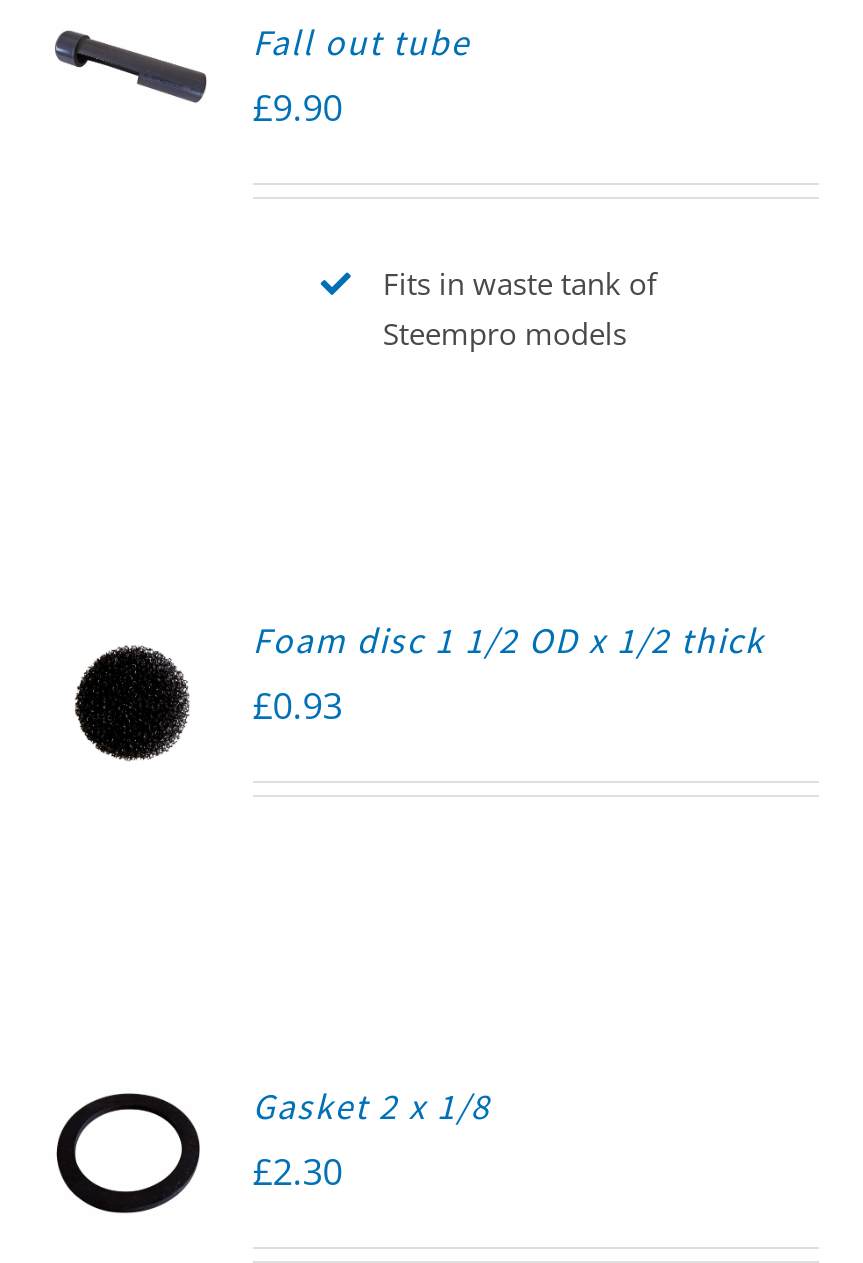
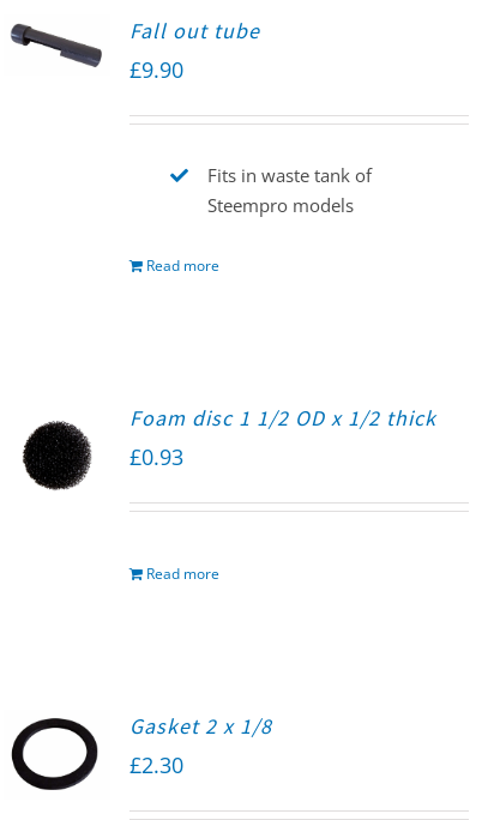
none -> [146,255,219,275] Read more
none -> [146,563,219,584] Read more

